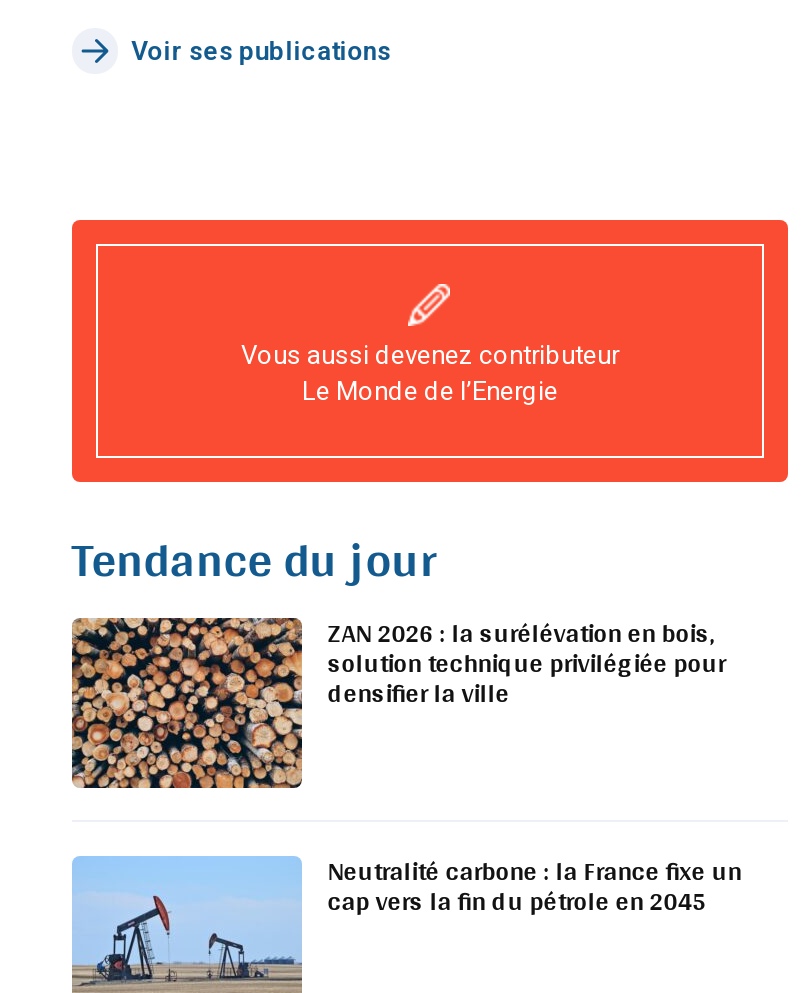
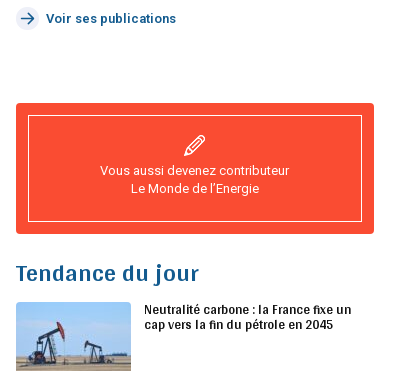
[70,610,726,792] [image] | ZAN 2026 : la surélévation en bois, | solution technique privilégiée pour | densifier la ville -> none

